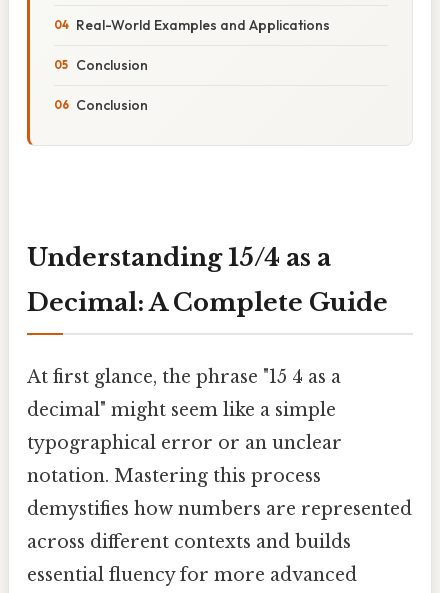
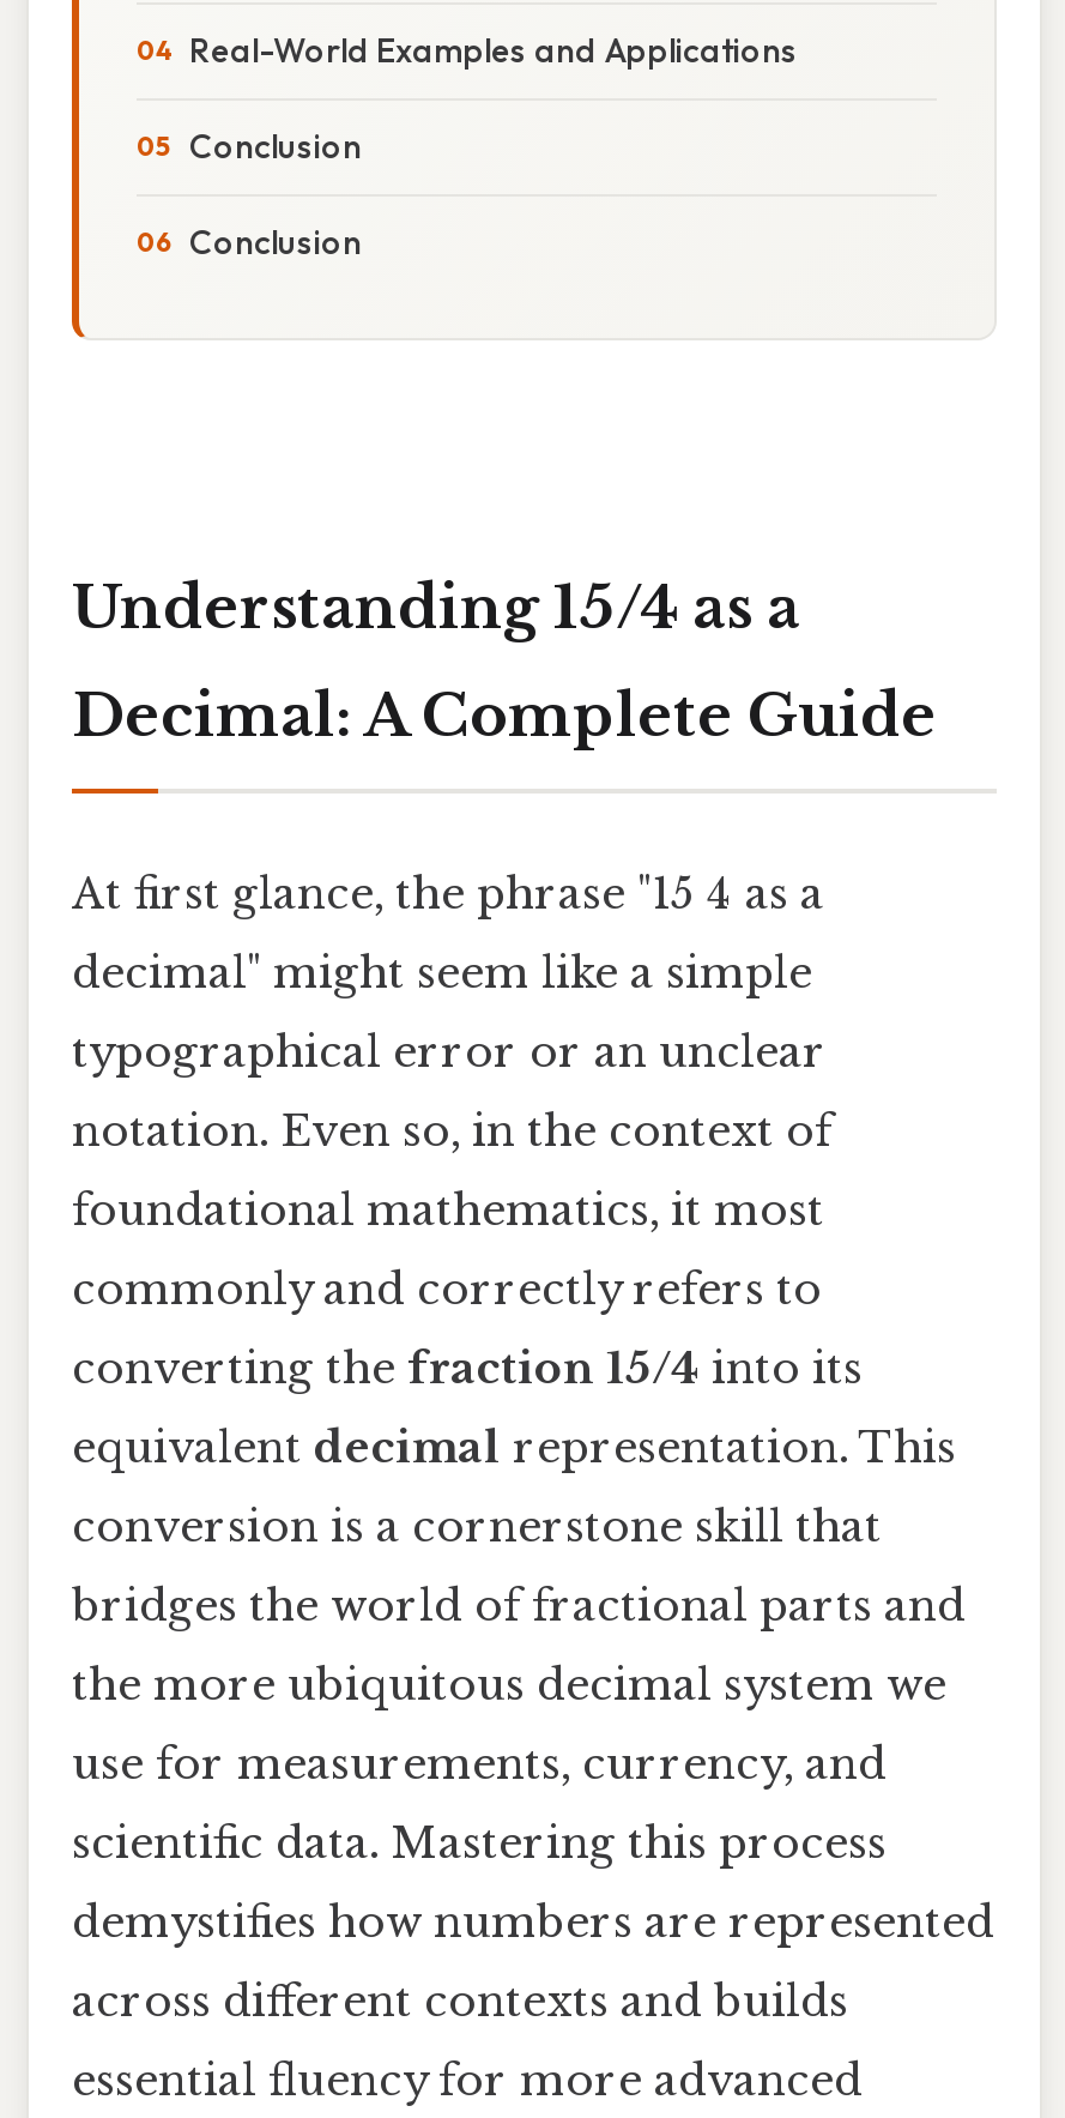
[27,465,321,487] notation. Mastering this process -> [72,1105,966,1870] notation. Even so, in the context of | foundational mathematics, it most | commonly and correctly refers to | converting the fraction 15/4 into its | equivalent decimal representation. This | conversion is a cornerstone skill that | bridges the world of fractional parts and | the more ubiquitous decimal system we | use for measurements, currency, and | scientific data. Mastering this process

